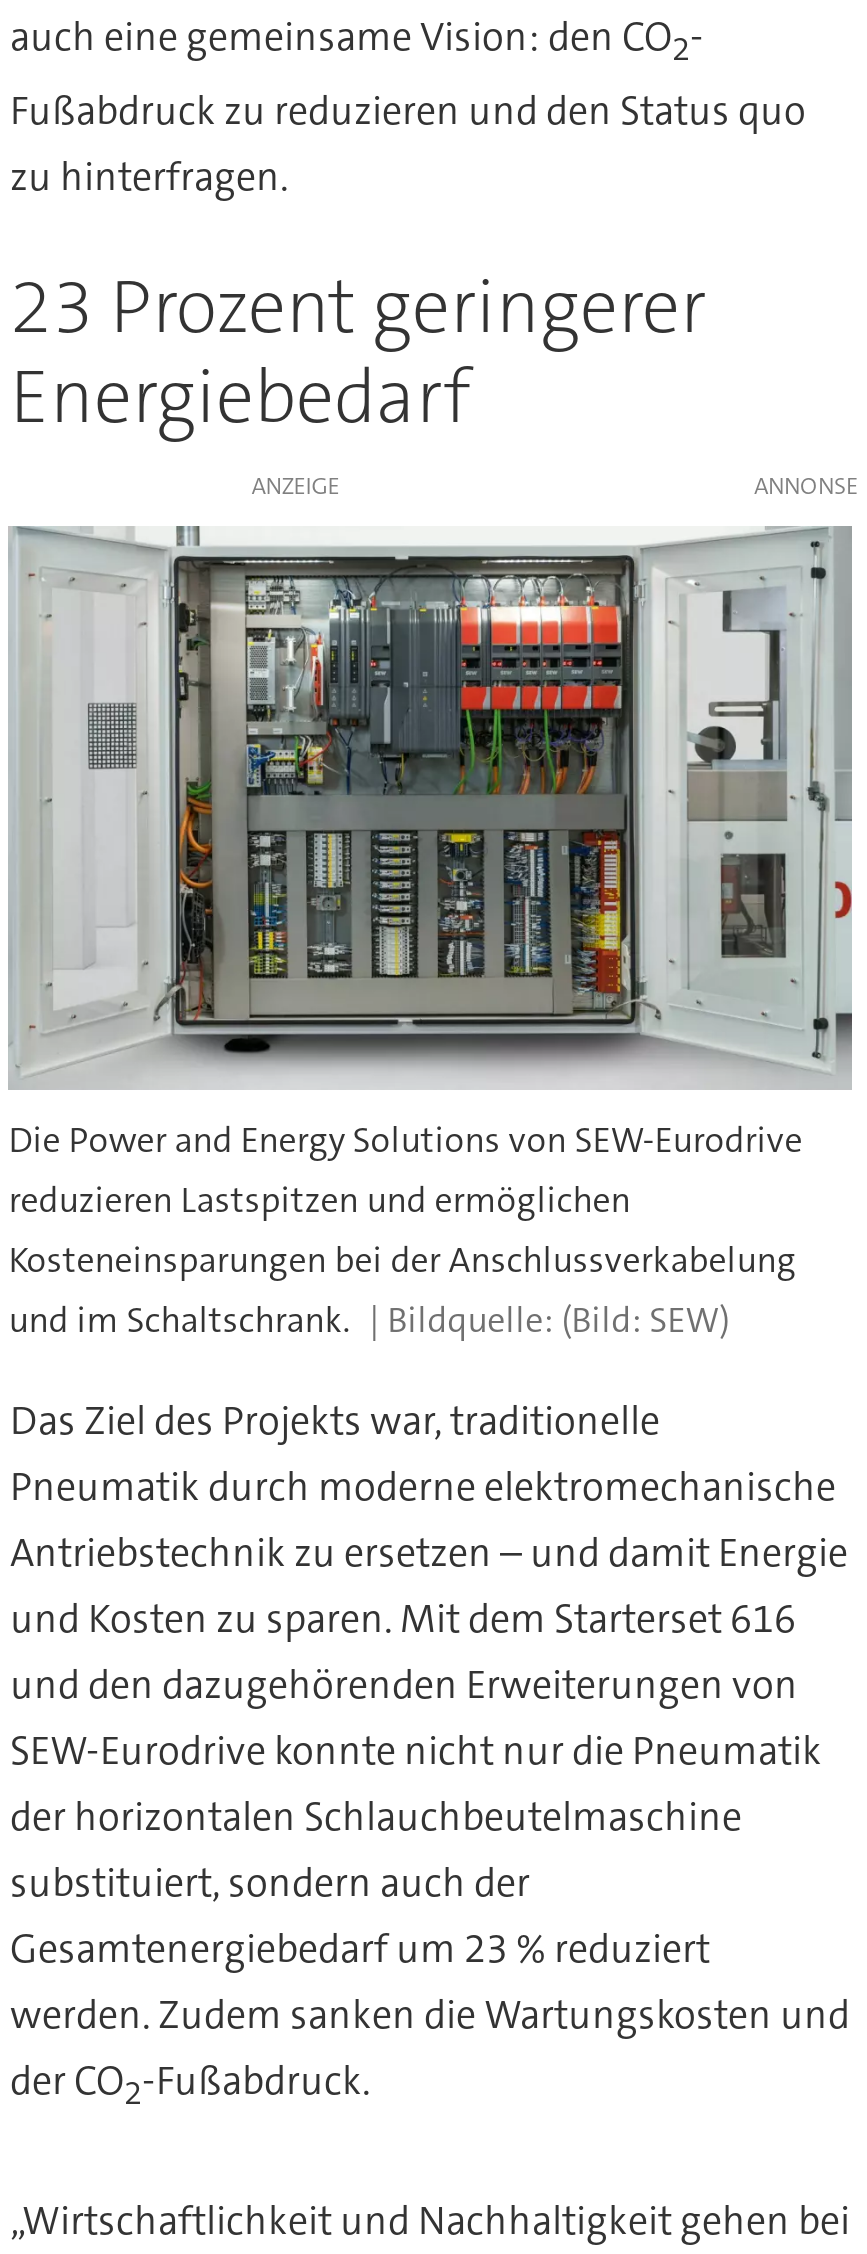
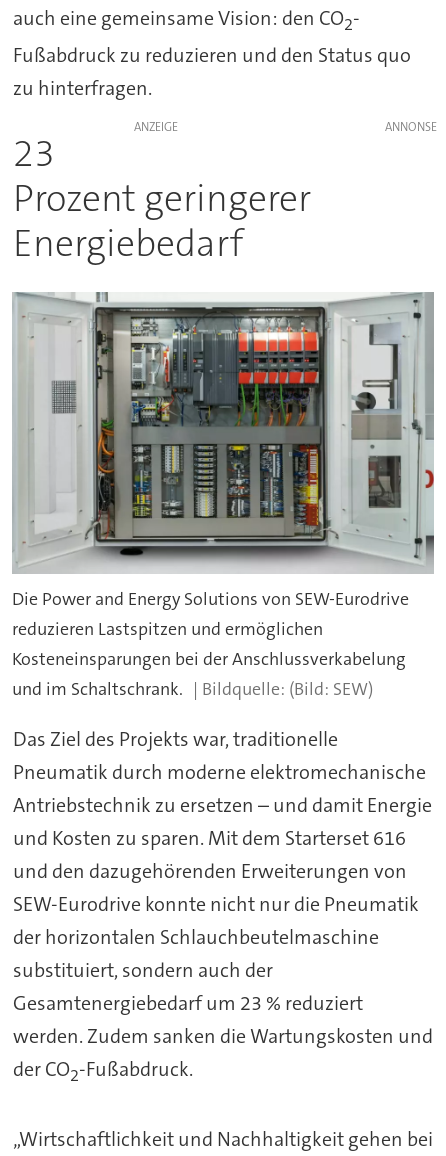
[10,258,706,356] 23 Prozent geringerer -> none
moved [10,348,470,446] -> [13,219,243,268]: Energiebedarf
moved [252,470,340,502] -> [134,119,178,135]: ANZEIGE
none -> [13,129,311,223] 23 | Prozent geringerer

